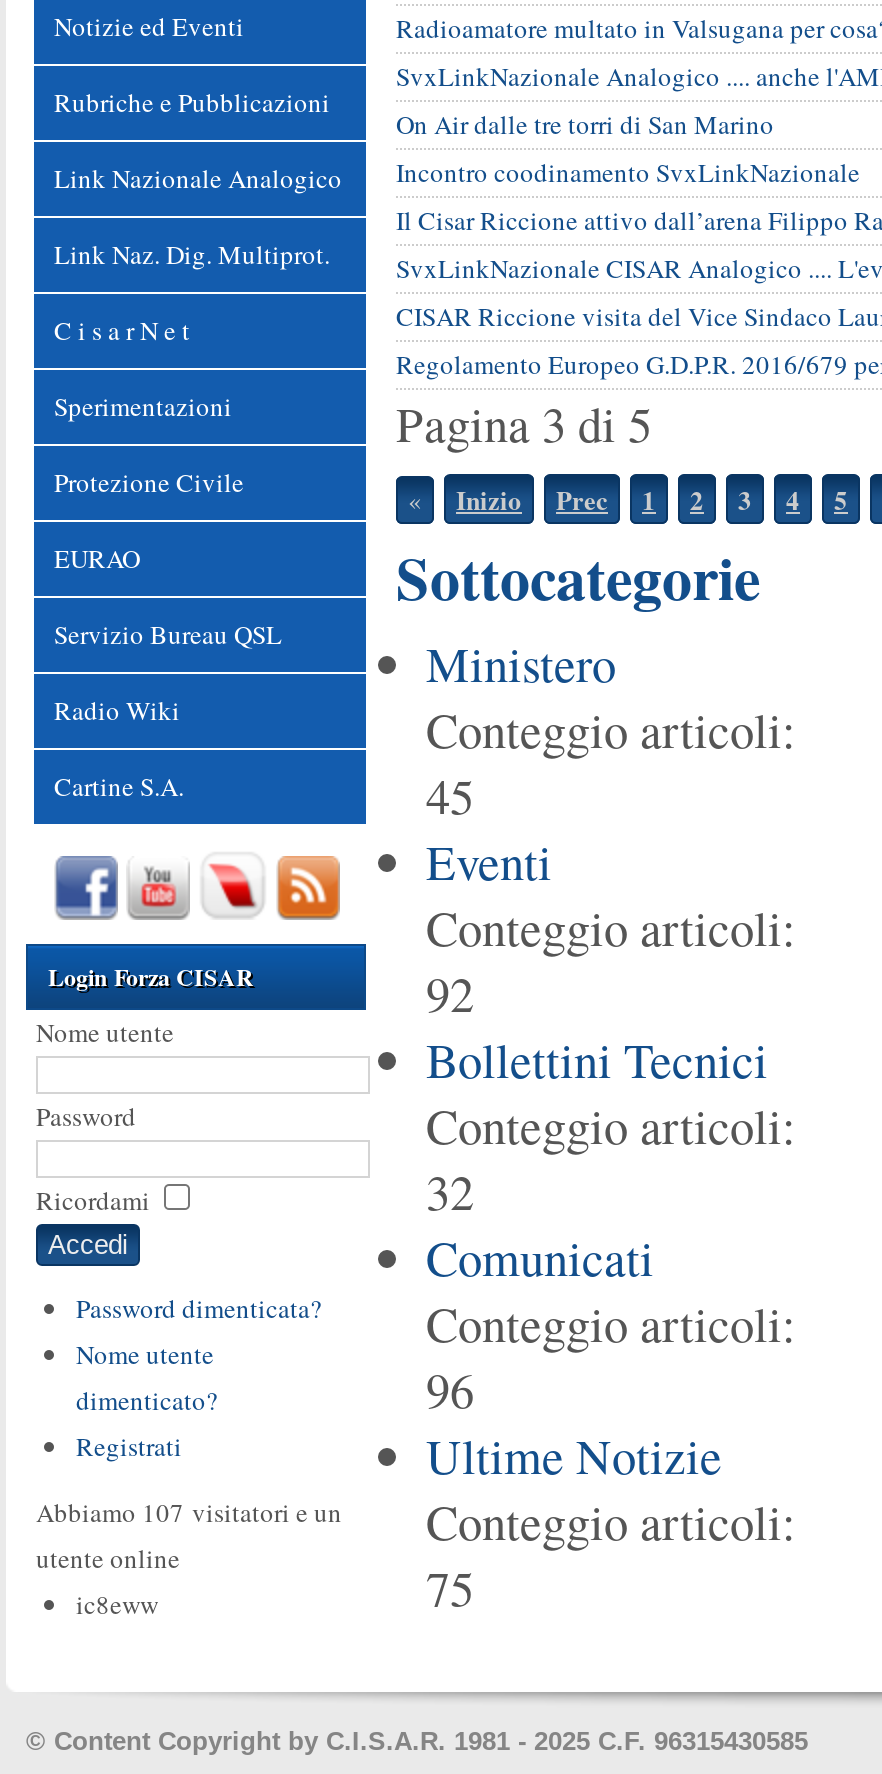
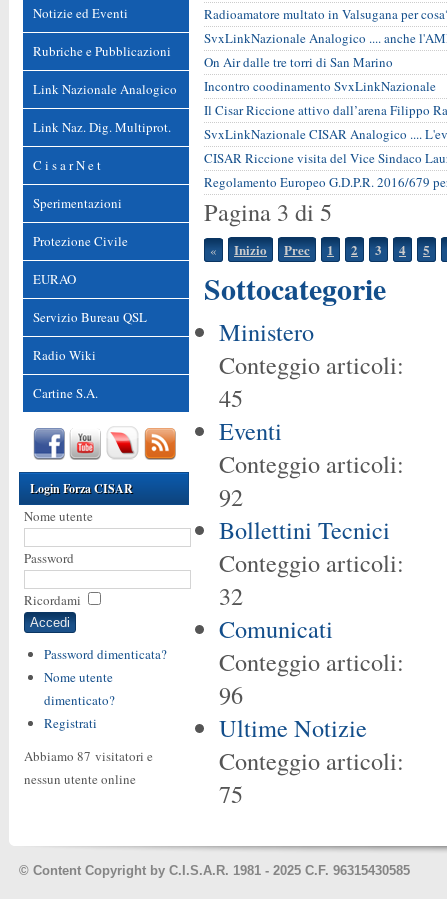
[36,1494,342,1622] Abbiamo 107 visitatori e un | utente online | ic8eww -> [24,747,153,788] Abbiamo 87 visitatori e | nessun utente online

